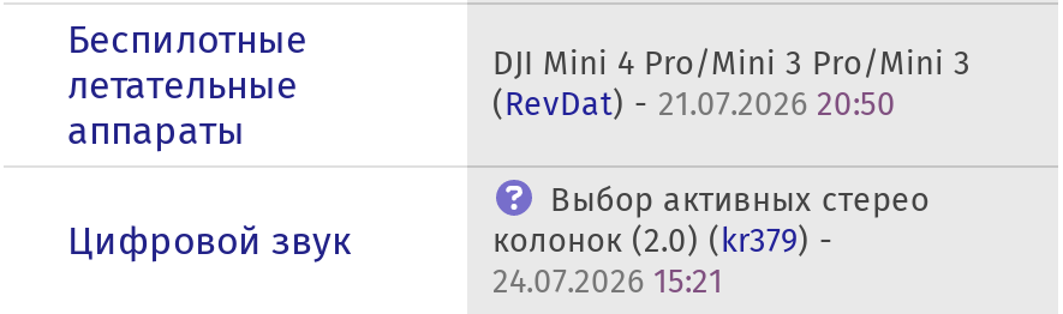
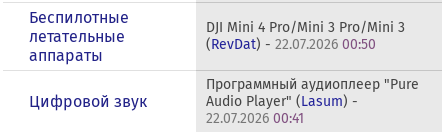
[492,84,896,125] (RevDat) - 21.07.2026 20:50 -> [206,36,376,53] (RevDat) - 22.07.2026 00:50
[492,180,930,302] Выбор активных стерео | колонок (2.0) (kr379) - | 24.07.2026 15:21 -> [206,76,419,127] Программный аудиоплеер "Pure | Audio Player" (Lasum) - | 22.07.2026 00:41

